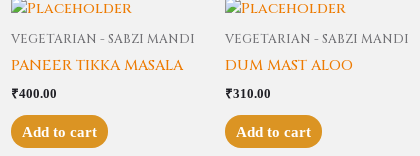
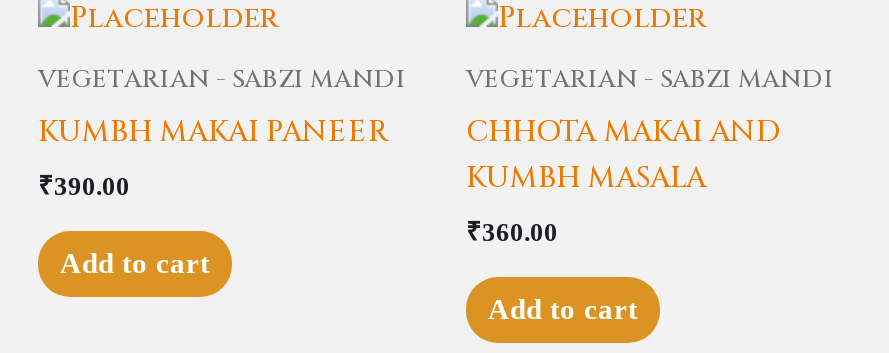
[11,56,183,75] PANEER TIKKA MASALA -> [38,113,388,151] KUMBH MAKAI PANEER
[225,56,353,75] DUM MAST ALOO -> [466,113,780,197] CHHOTA MAKAI AND | KUMBH MASALA
[11,86,57,101] ₹400.00 -> [38,171,130,201] ₹390.00
[225,86,271,101] ₹310.00 -> [466,217,558,247] ₹360.00

